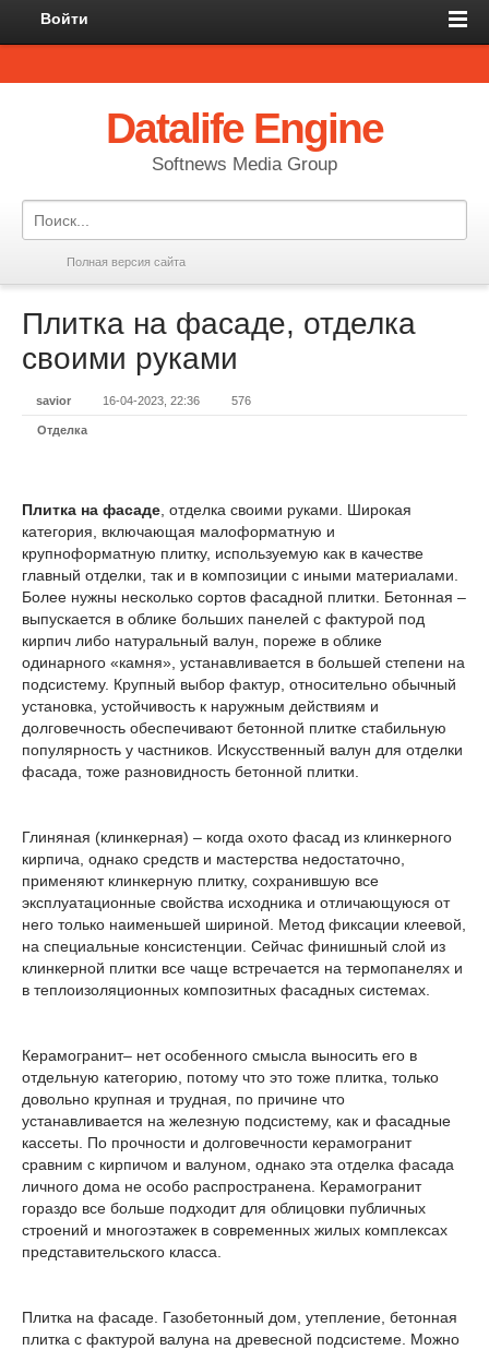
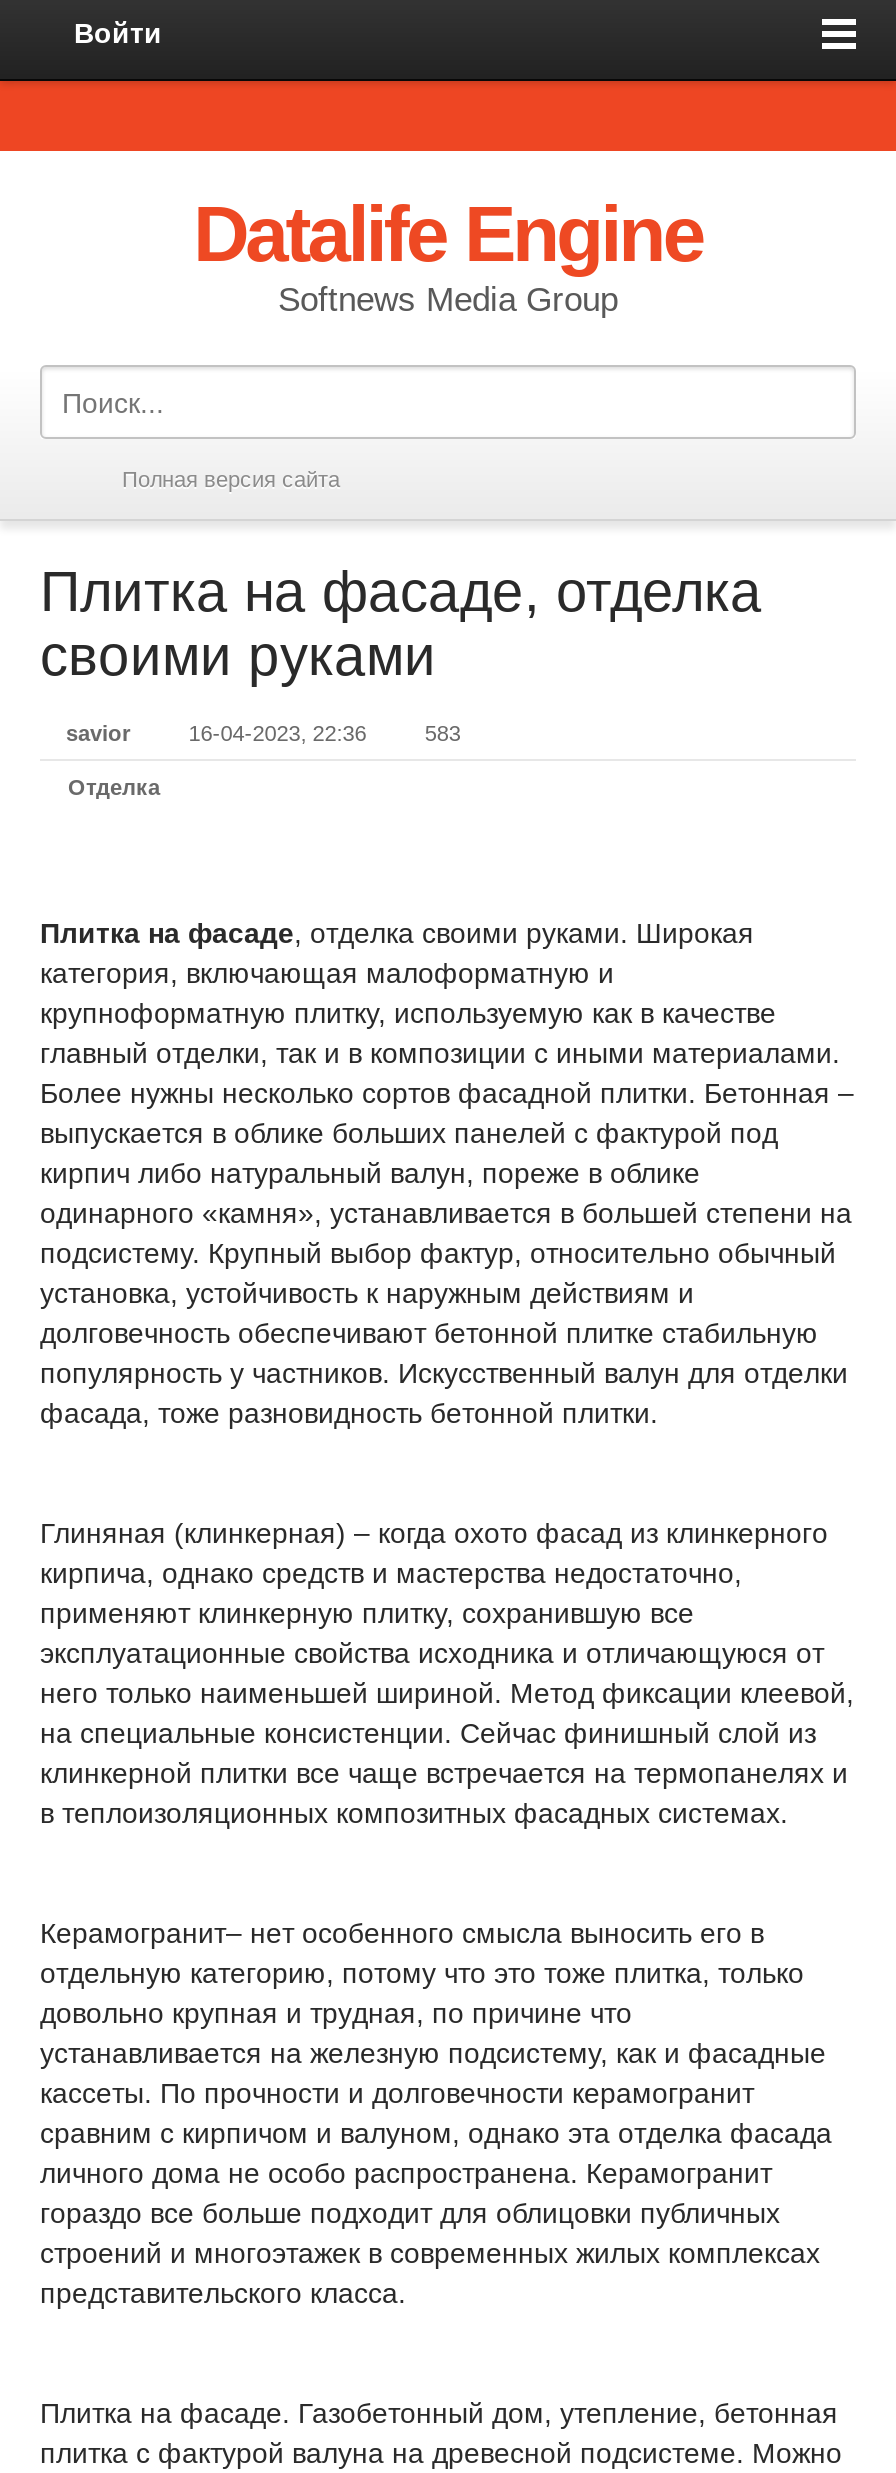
[232,394,251,407] 576 -> [425,721,461,745] 583

